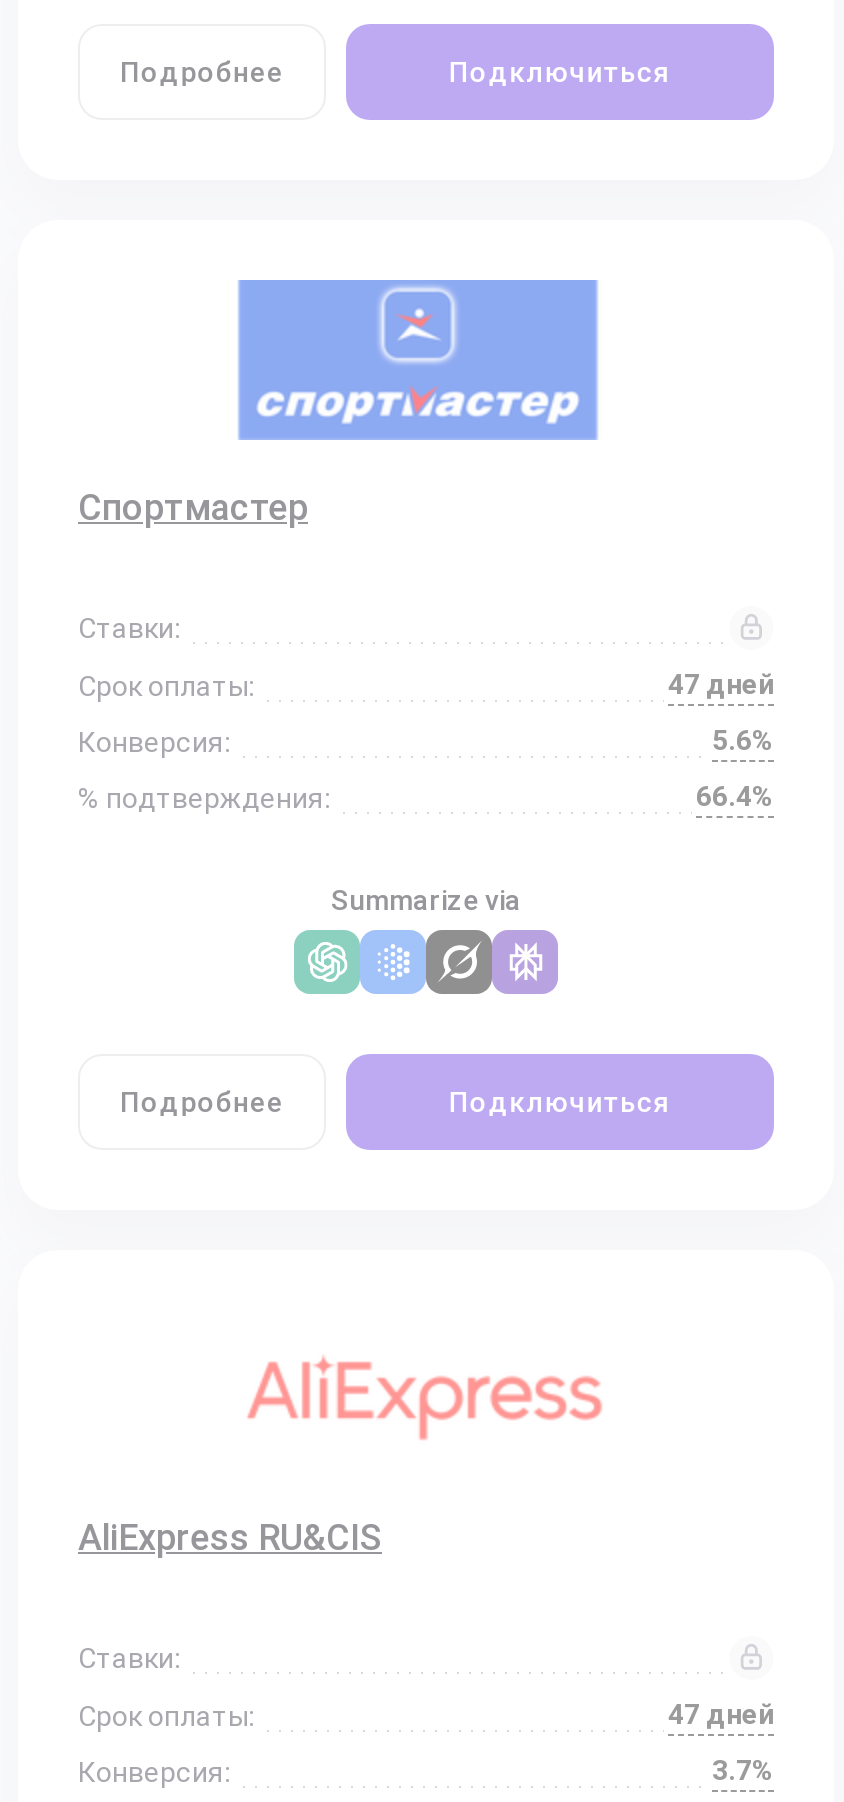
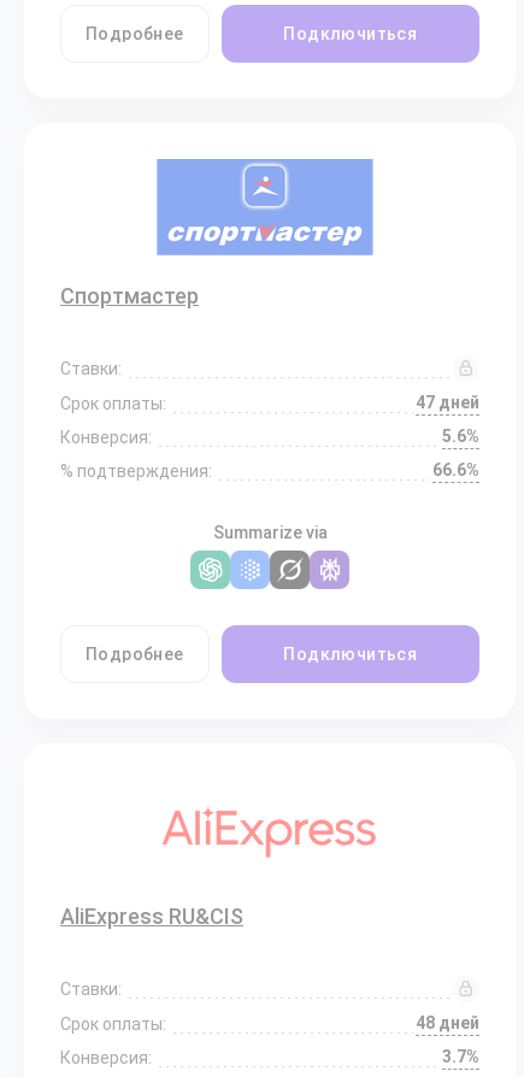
[696,780,774,812] 66.4% -> [432,460,479,479] 66.6%
[668,1698,774,1730] 47 дней -> [416,1013,479,1032] 48 дней

